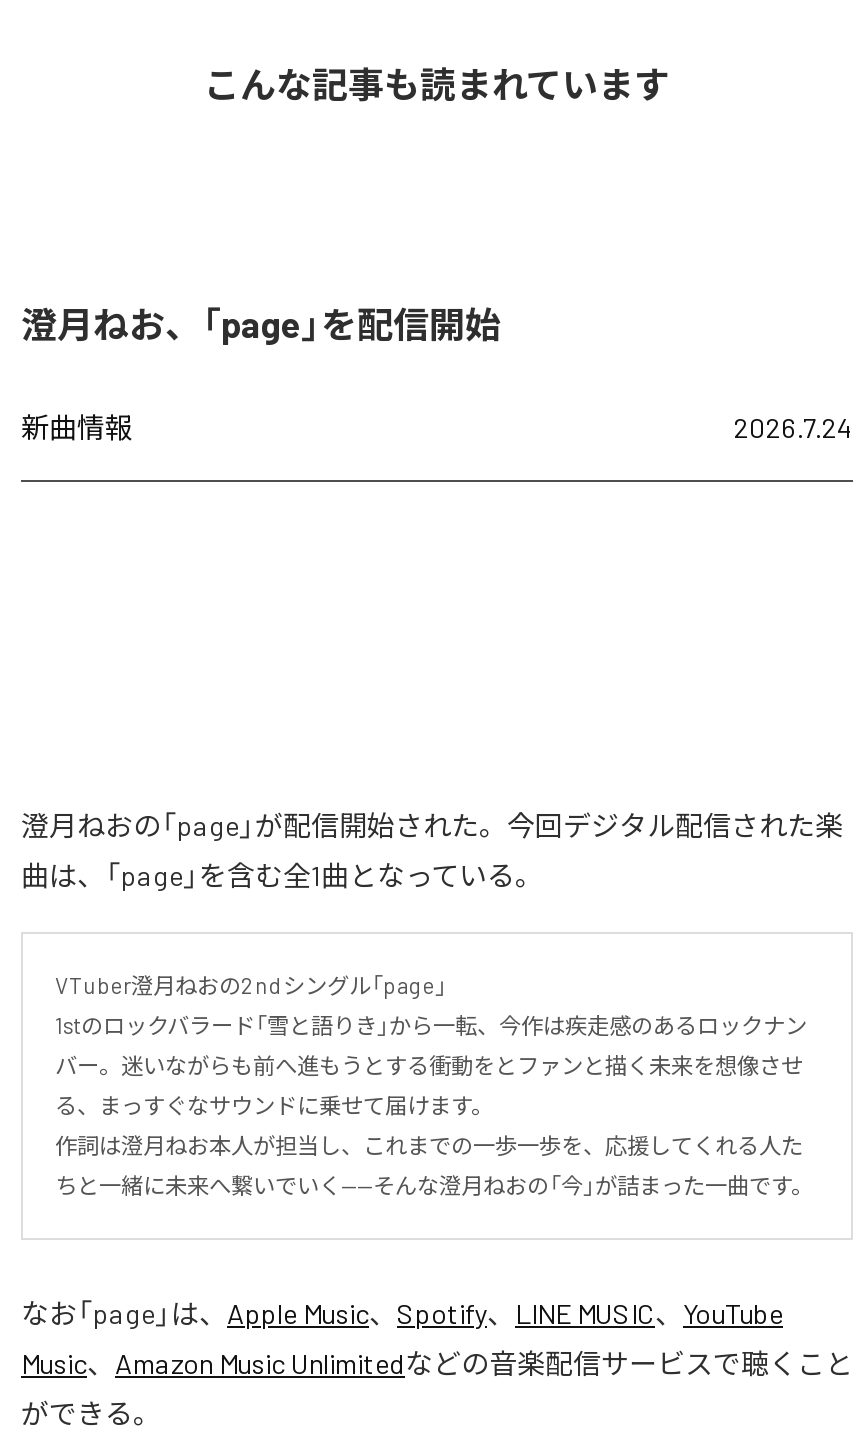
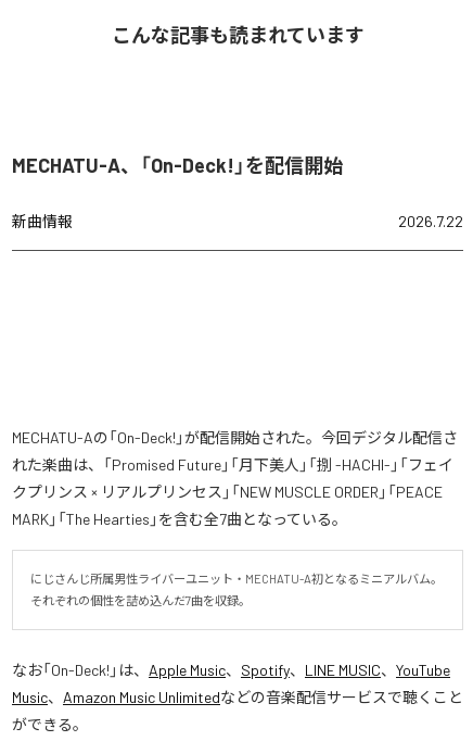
[21,303,501,347] 澄月ねお、「page」を配信開始 -> [12,154,343,178] MECHATU-A、「On-Deck!」を配信開始
[733,411,853,445] 2026.7.24 -> [398,212,463,231] 2026.7.22
[21,809,843,1199] 澄月ねおの「page」が配信開始された。今回デジタル配信された楽 | 曲は、「page」を含む全1曲となっている。 | VTuber澄月ねおの2ndシングル「page」 | 1stのロックバラード「雪と語りき」から一転、今作は疾走感のあるロックナン | バー。迷いながらも前へ進もうとする衝動をとファンと描く未来を想像させ | る、まっすぐなサウンドに乗せて届けます。 | 作詞は澄月ねお本人が担当し、これまでの一歩一歩を、応援してくれる人た | ちと一緒に未来へ繋いでいく——そんな澄月ねおの「今」が詰まった一曲です。 -> [12,429,458,608] MECHATU-Aの「On-Deck!」が配信開始された。今回デジタル配信さ | れた楽曲は、「Promised Future」「月下美人」「捌 -HACHI-」「フェイ | クプリンス × リアルプリンセス」「NEW MUSCLE ORDER」「PEACE | MARK」「The Hearties」を含む全7曲となっている。 | にじさんじ所属男性ライバーユニット・MECHATU-A初となるミニアルバム。 | それぞれの個性を詰め込んだ7曲を収録。
[21,1297,783,1331] なお「page」は、Apple Music、Spotify、LINE MUSIC、YouTube -> [12,661,450,680] なお「On-Deck!」は、Apple Music、Spotify、LINE MUSIC、YouTube

